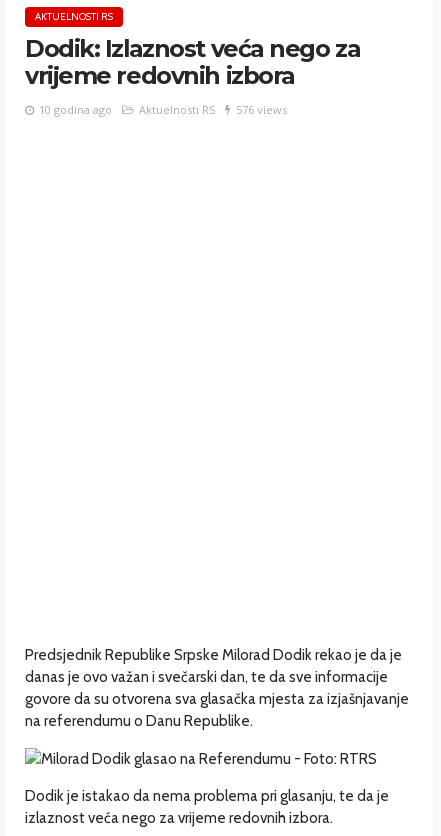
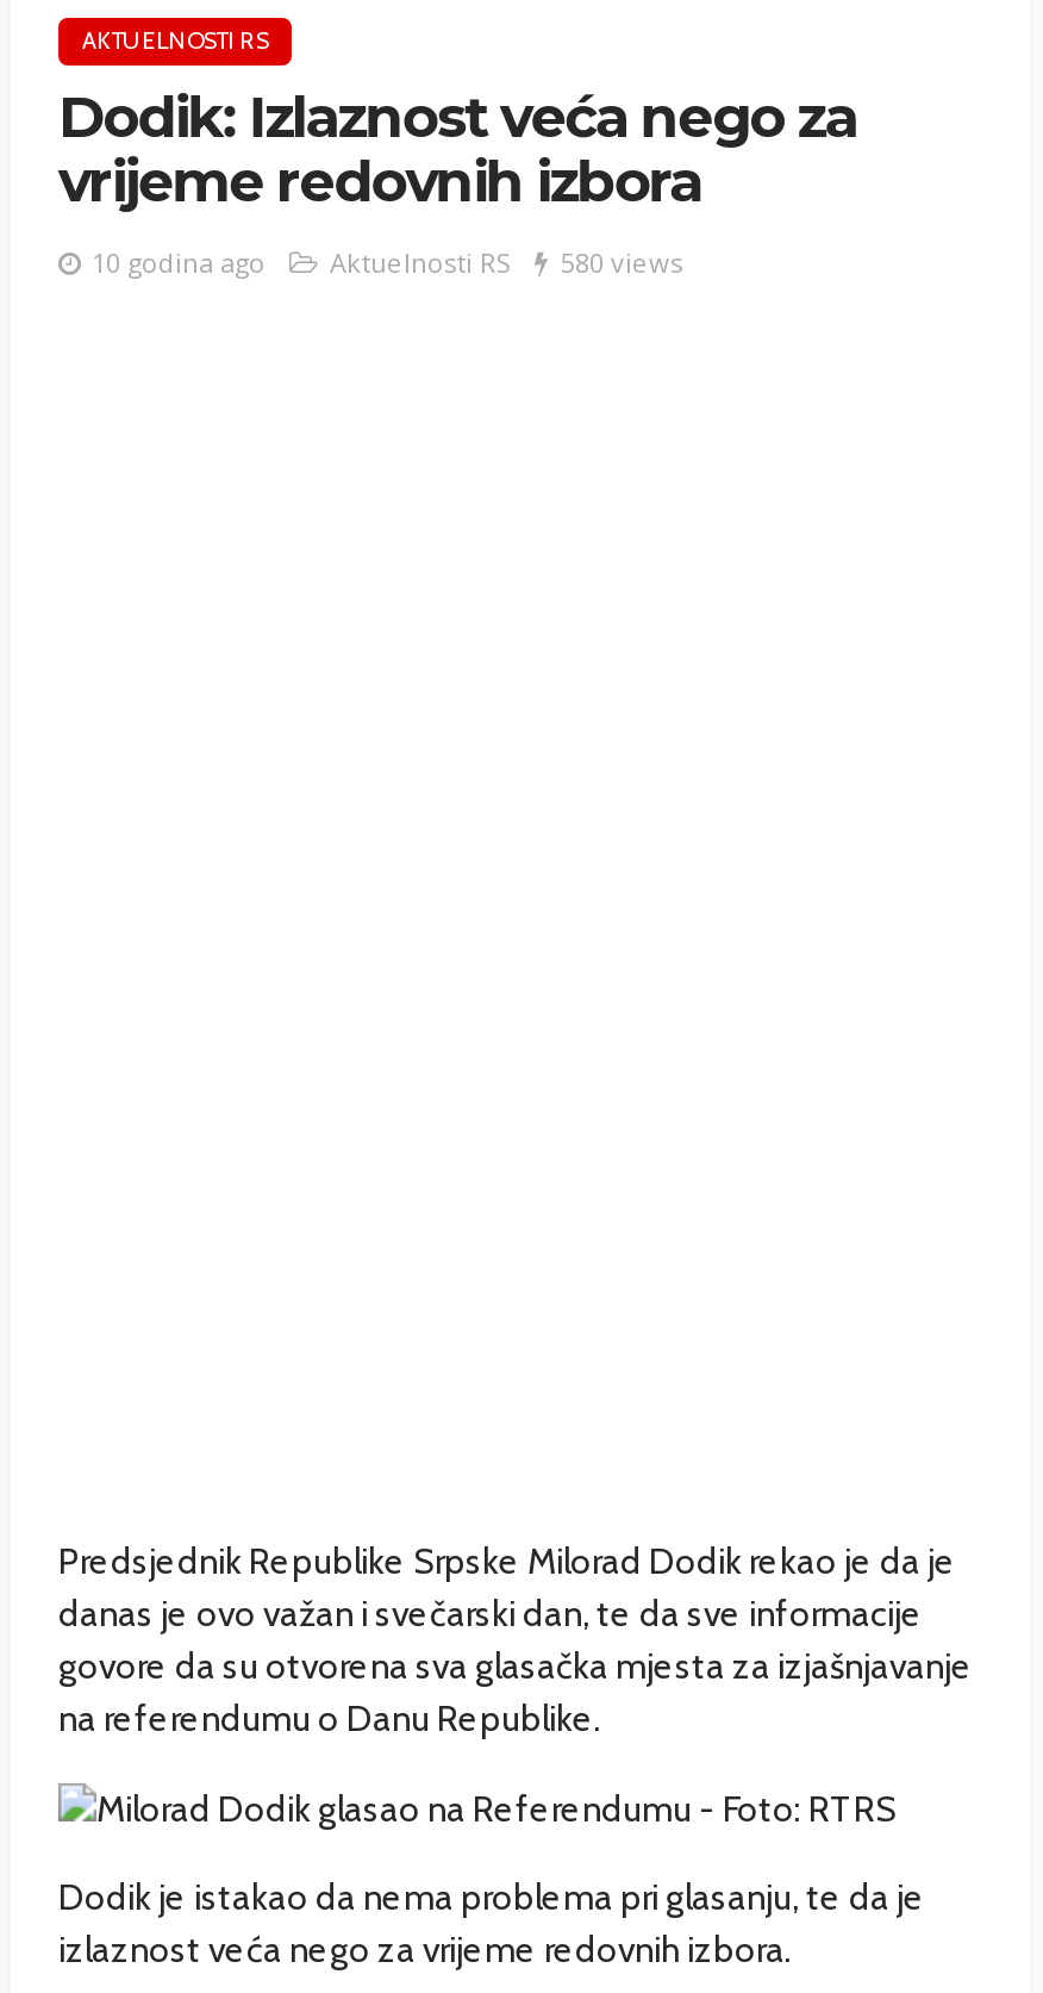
[39,102,287,117] 10 godina ago Aktuelnosti RS 576 views -> [92,244,682,280] 10 godina ago Aktuelnosti RS 580 views

